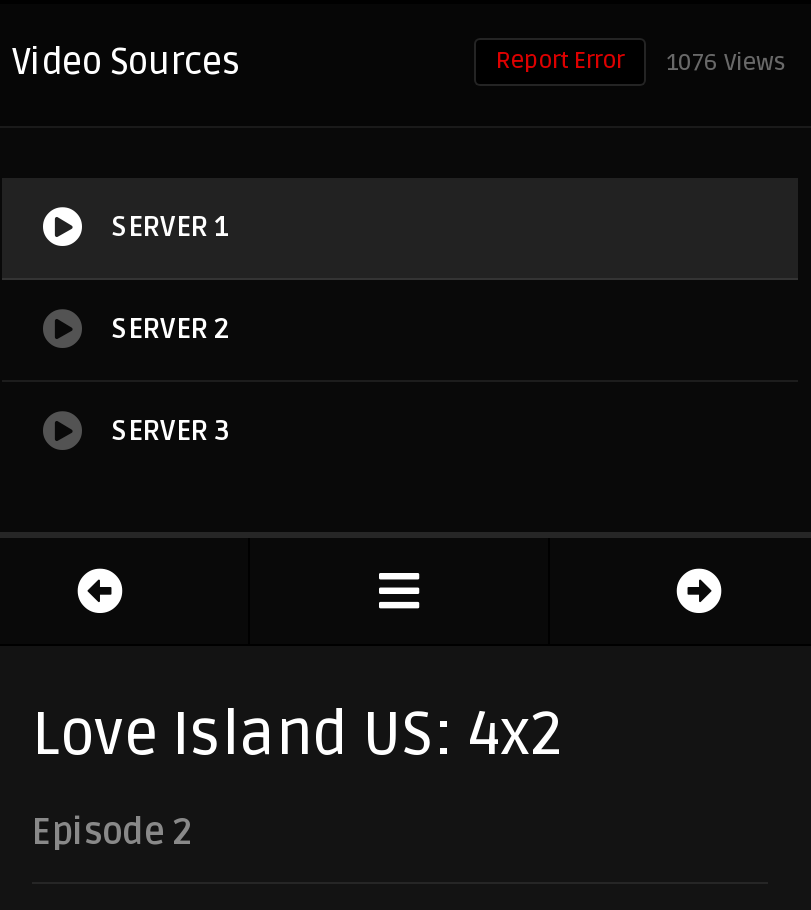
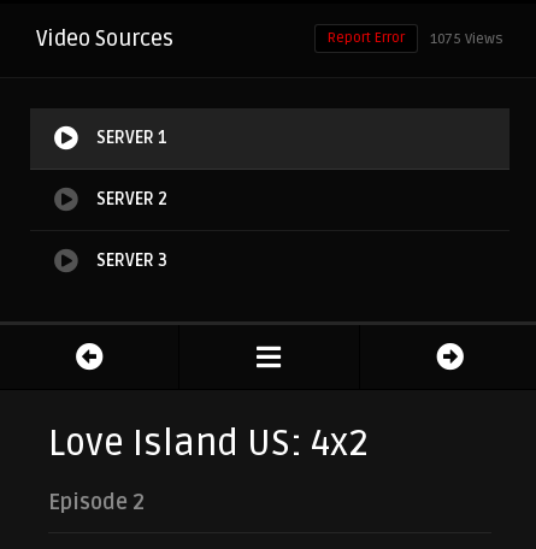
[496,46,788,78] Report Error 1076 Views -> [328,29,503,48] Report Error 1075 Views

